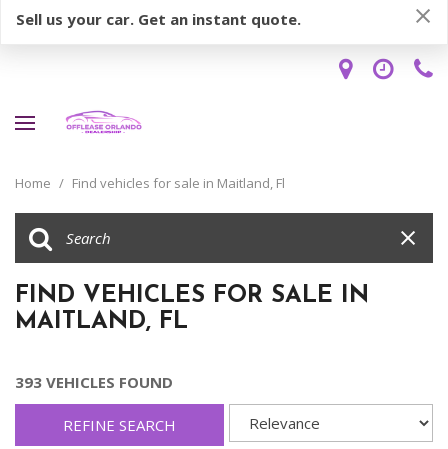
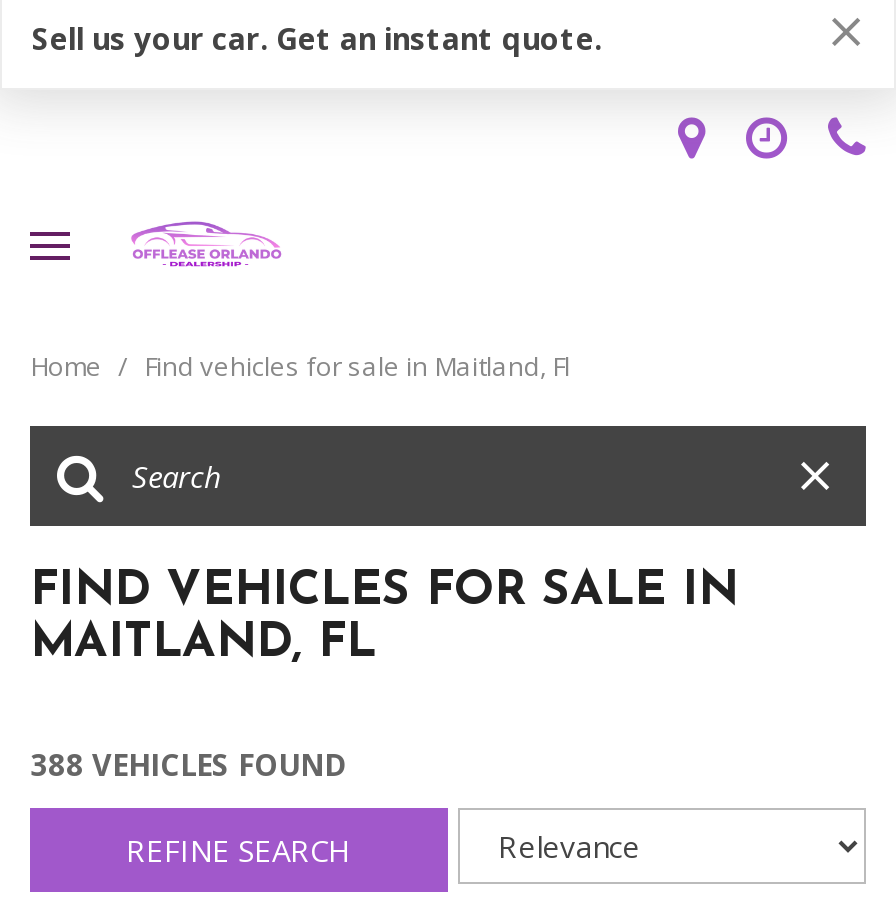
[15,372,173,392] 393 VEHICLES FOUND -> [30,744,346,784] 388 VEHICLES FOUND

